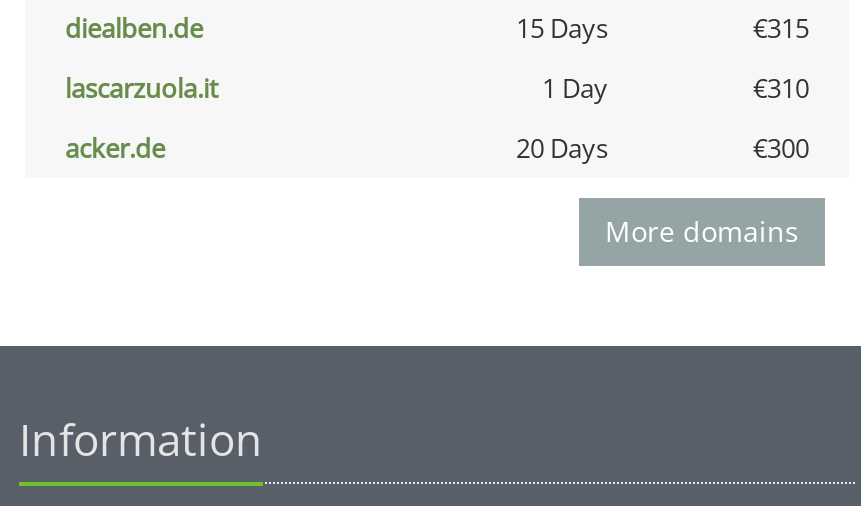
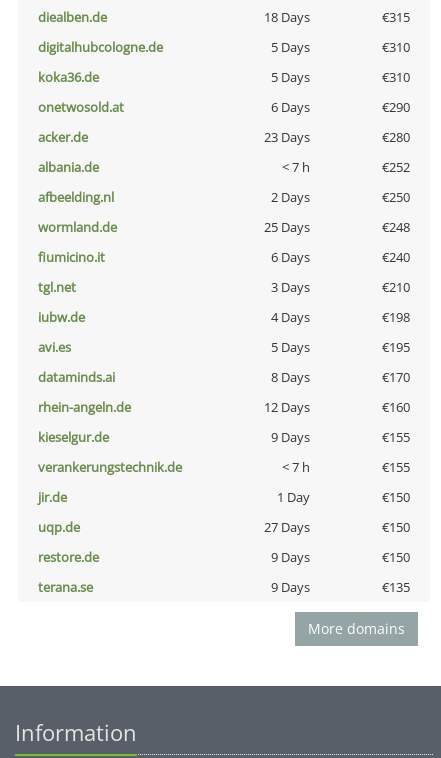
[516,10,608,46] 15 Days -> [263,8,309,26] 18 Days
[65,70,608,106] lascarzuola.it | 1 Day -> [38,38,309,56] digitalhubcologne.de | 5 Days
none -> [38,68,410,116] koka36.de | 5 Days | €310 | onetwosold.at | 6 Days | €290
[516,130,809,166] 20 Days | €300 -> [38,128,410,596] 23 Days | €280 | albania.de | < 7 h | €252 | afbeelding.nl | 2 Days | €250 | wormland.de | 25 Days | €248 | fiumicino.it | 6 Days | €240 | tgl.net | 3 Days | €210 | iubw.de | 4 Days | €198 | avi.es | 5 Days | €195 | dataminds.ai | 8 Days | €170 | rhein-angeln.de | 12 Days | €160 | kieselgur.de | 9 Days | €155 | verankerungstechnik.de | < 7 h | €155 | jir.de | 1 Day | €150 | uqp.de | 27 Days | €150 | restore.de | 9 Days | €150 | terana.se | 9 Days | €135

